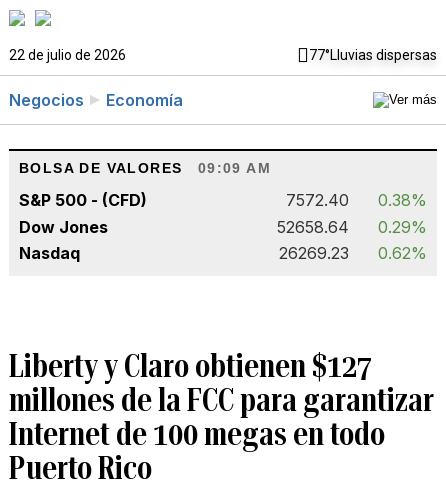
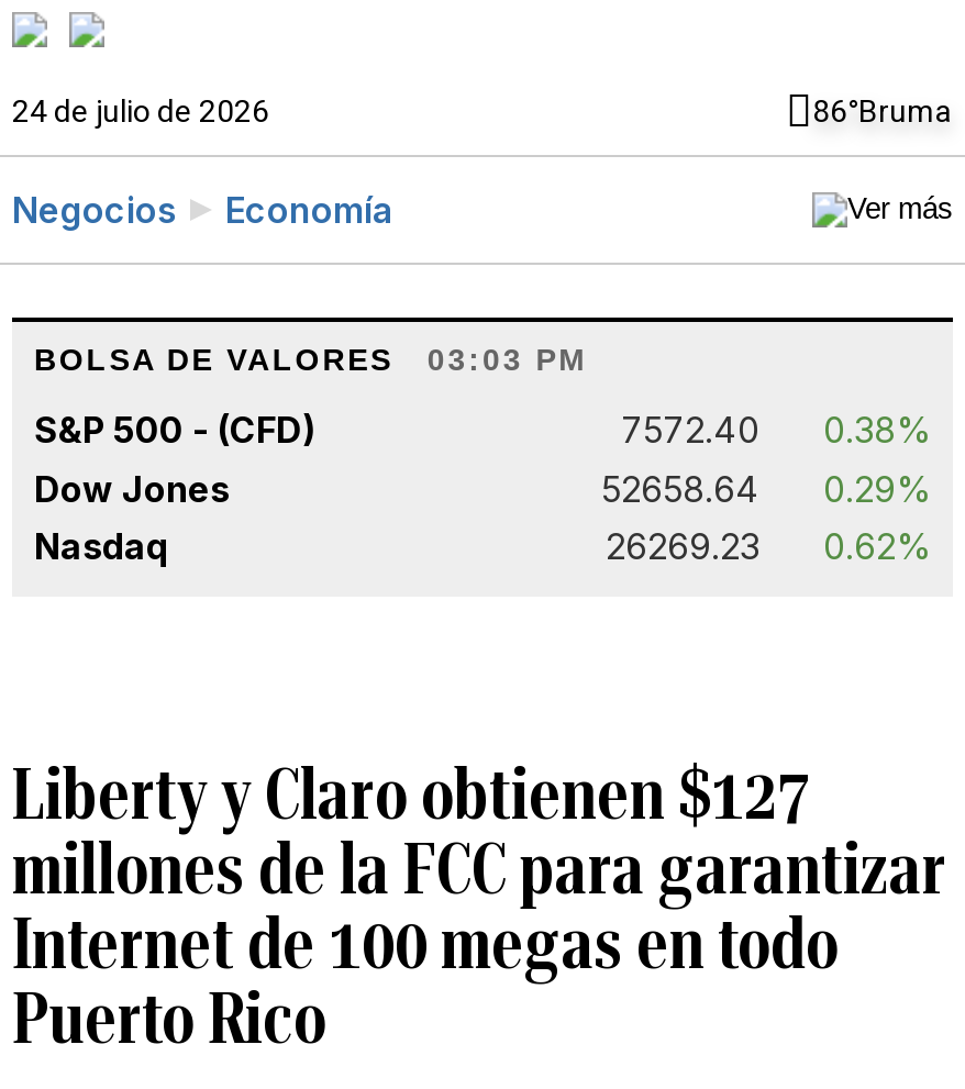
[9,47,437,63] 22 de julio de 2026 | 77°Lluvias dispersas -> [12,93,953,129] 24 de julio de 2026 | 86°Bruma
[19,160,271,176] BOLSA DE VALORES 09:09 AM -> [34,342,588,377] BOLSA DE VALORES 03:03 PM

